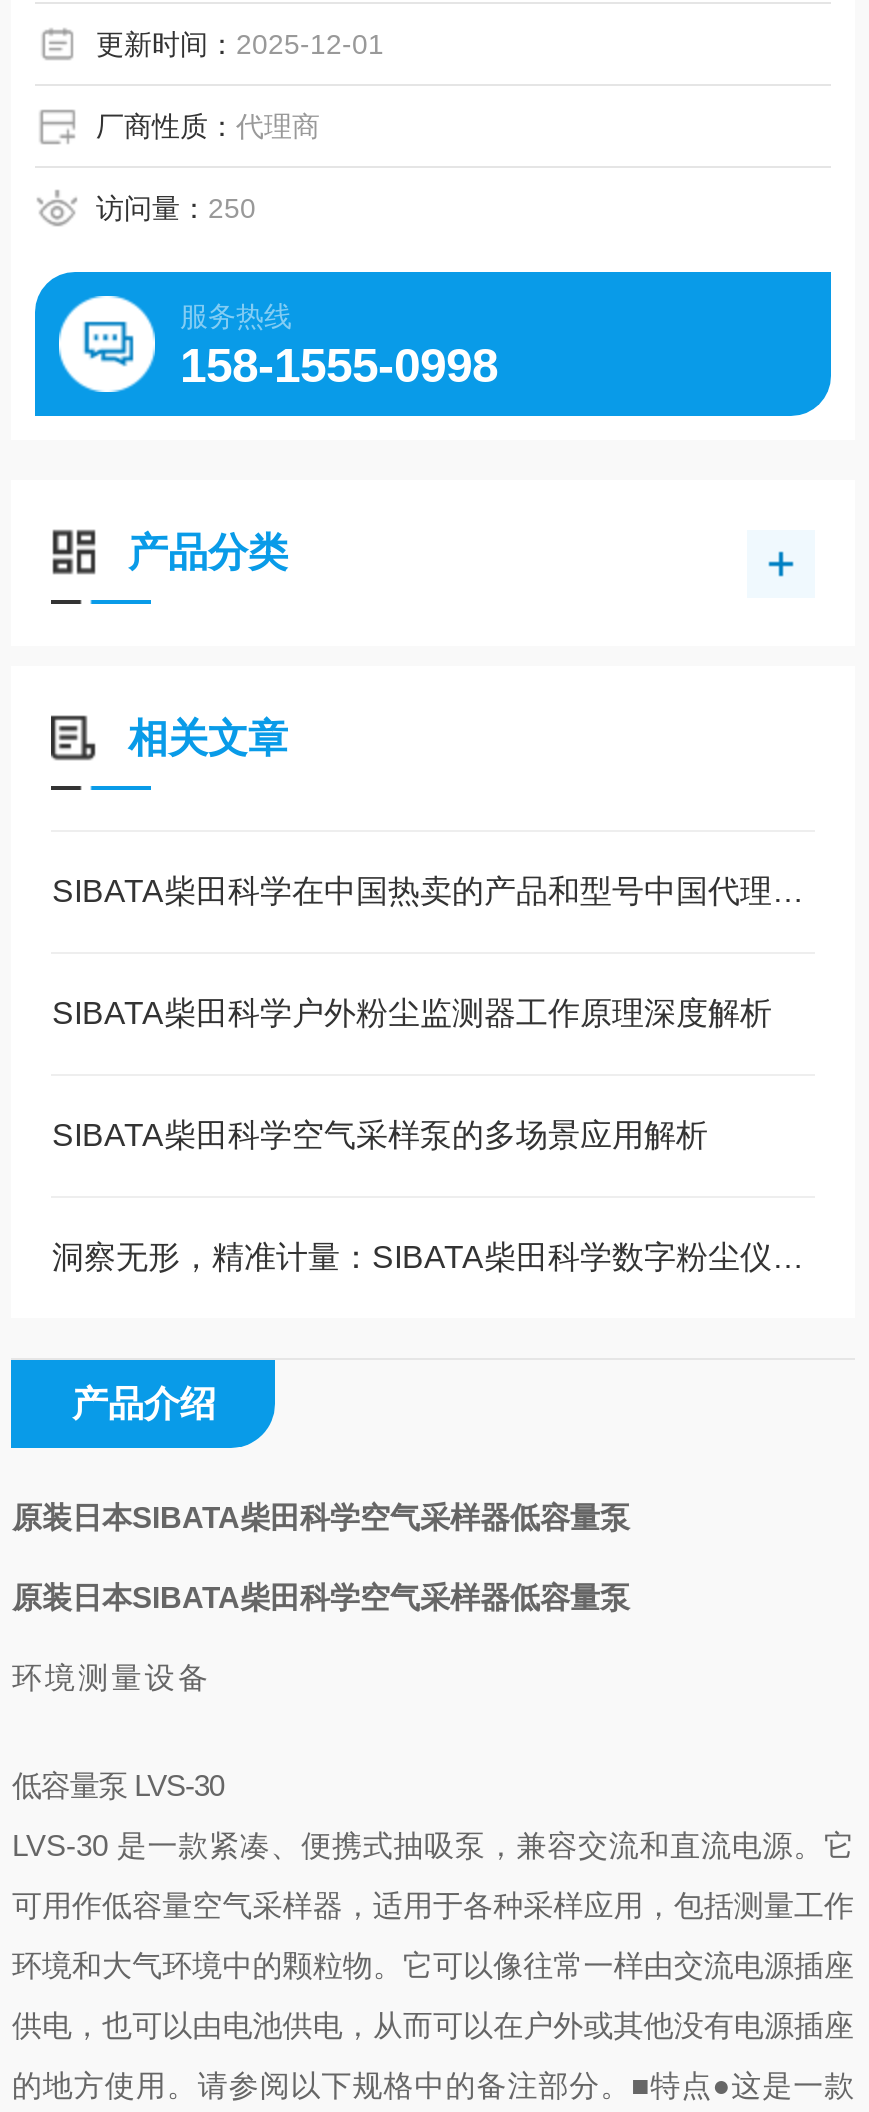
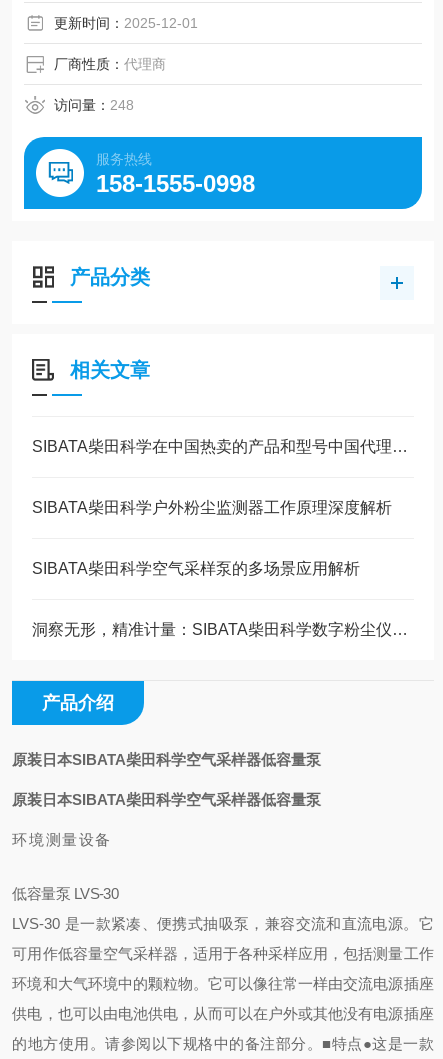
[96,192,256,224] 访问量：250 -> [54,97,134,113] 访问量：248

